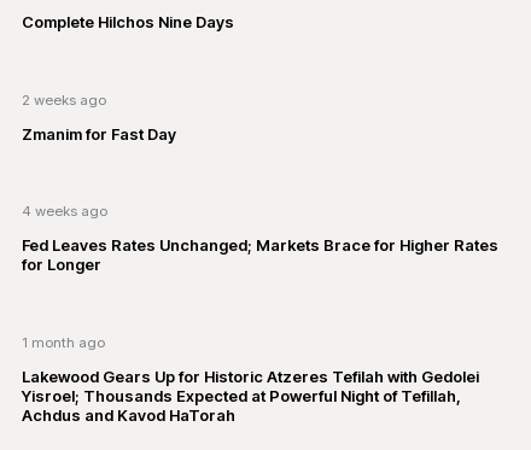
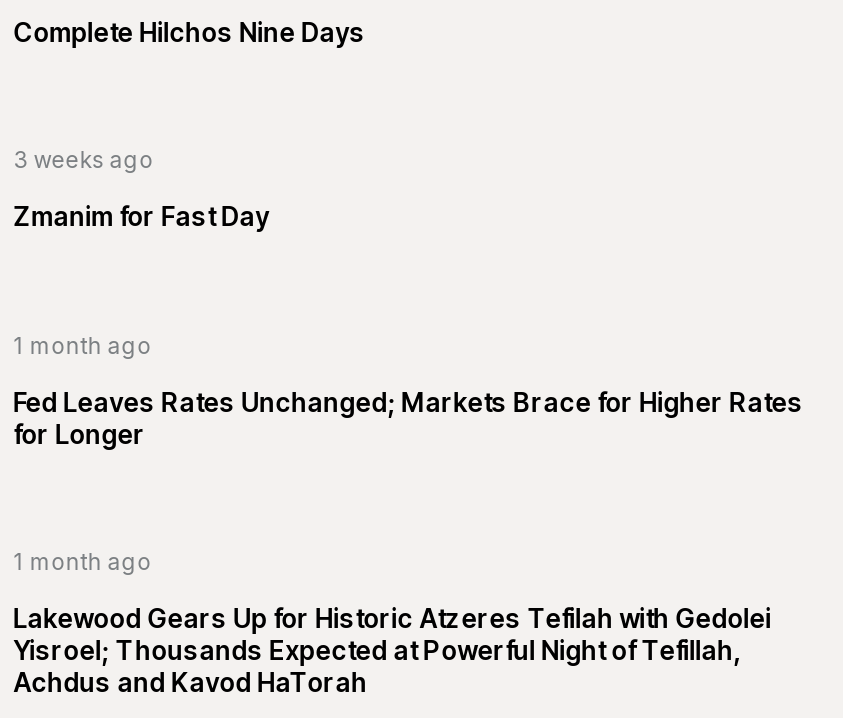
[22,91,107,108] 2 weeks ago -> [14,146,154,174] 3 weeks ago
[22,203,108,220] 4 weeks ago -> [14,331,152,359] 1 month ago

